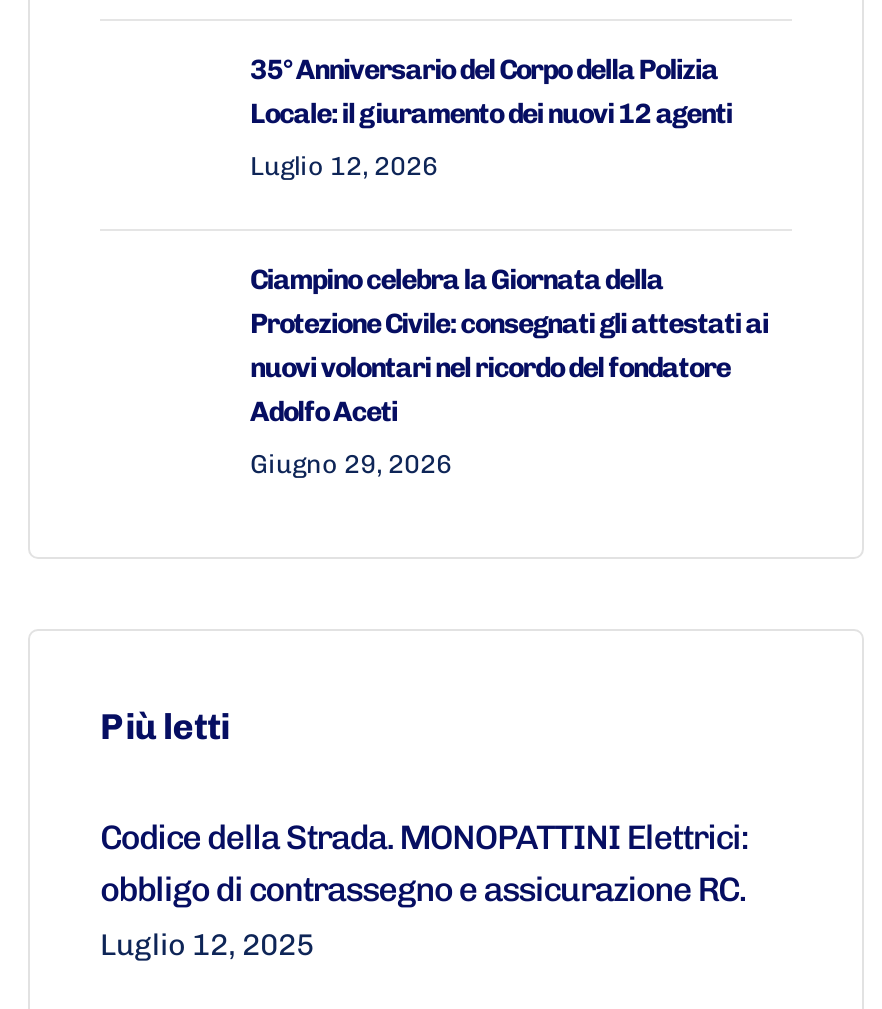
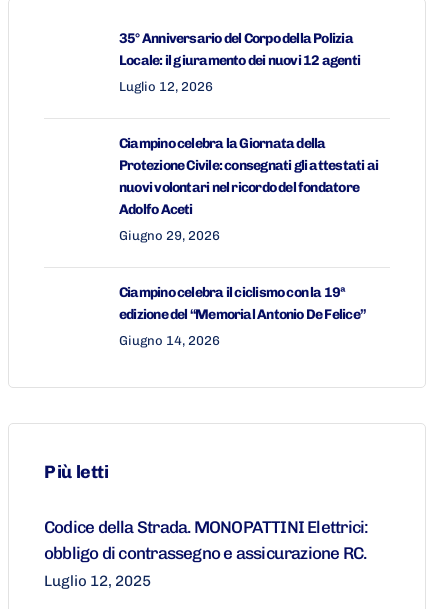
none -> [119,284,366,348] Ciampino celebra il ciclismo con la 19ª | edizione del “Memorial Antonio De Felice” | Giugno 14, 2026

